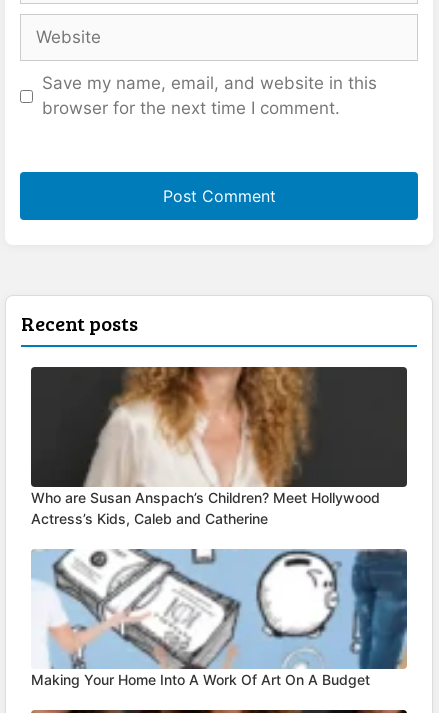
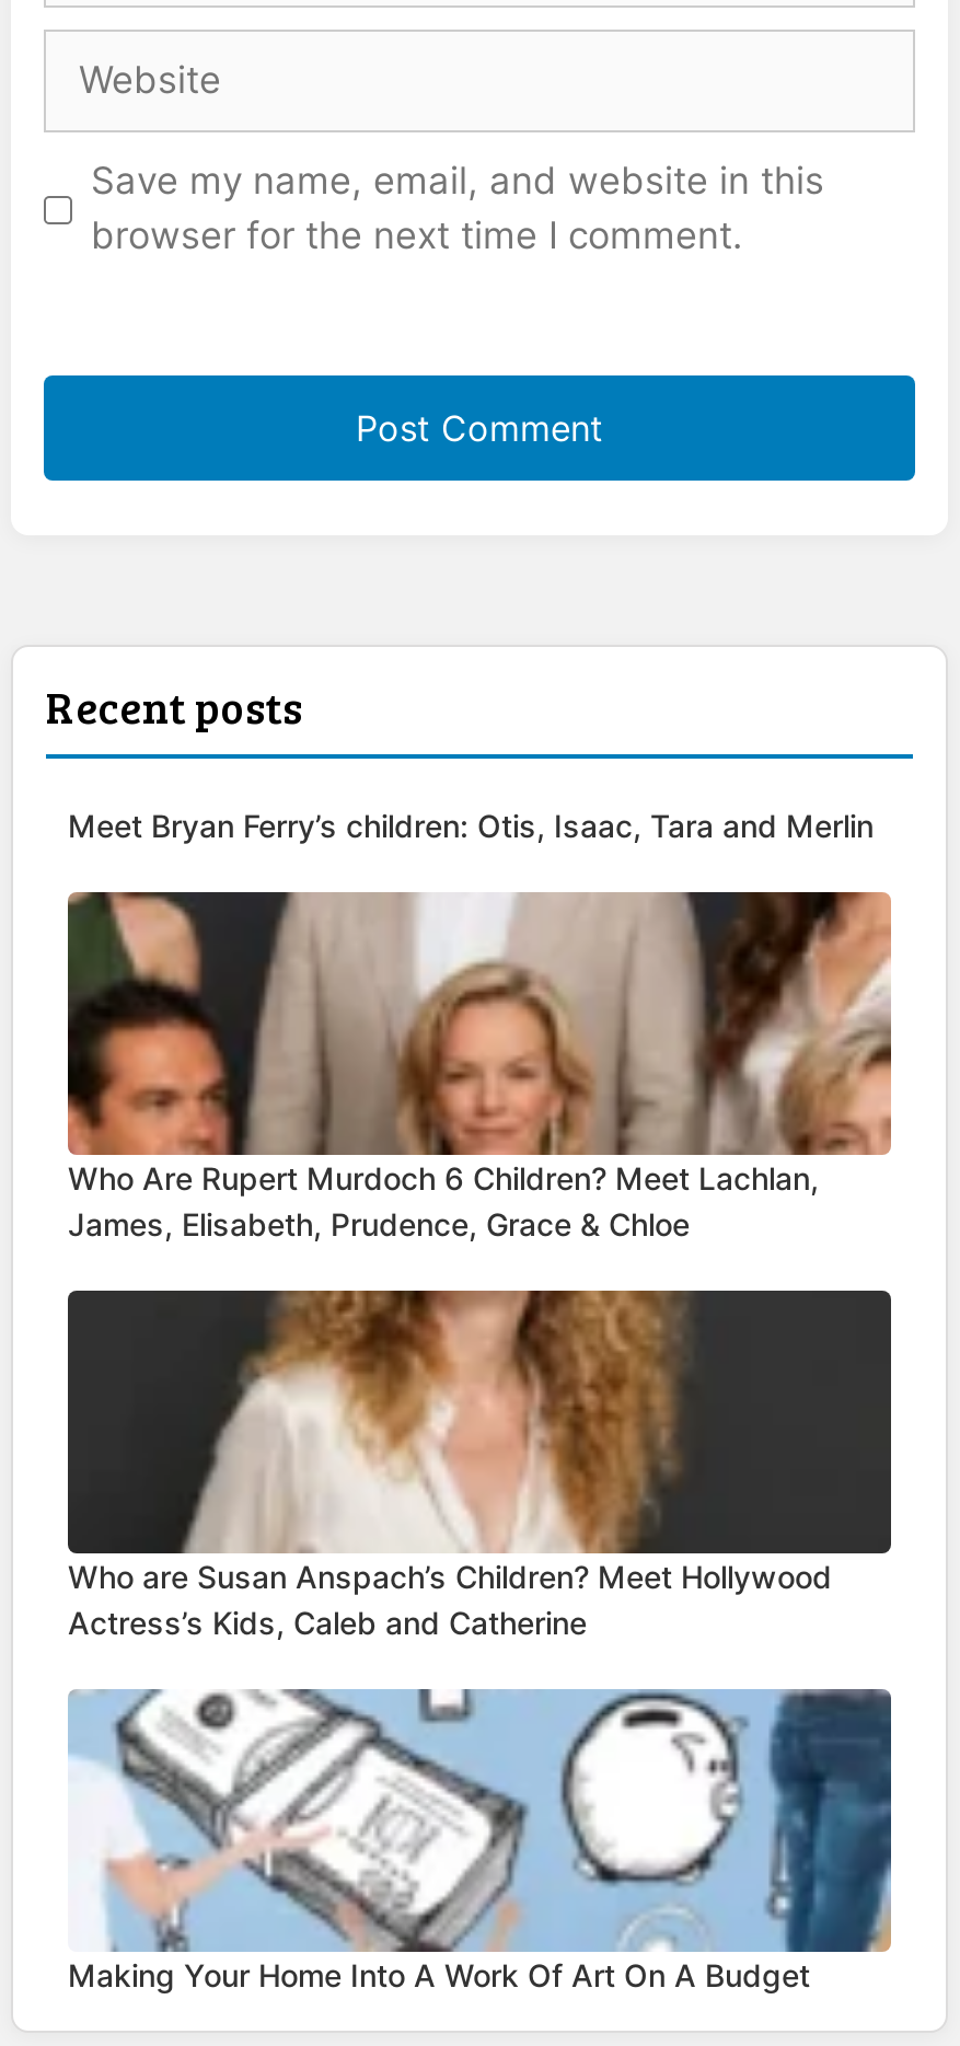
none -> [66,864,893,1241] [image] | Who Are Rupert Murdoch 6 Children? Meet Lachlan, | James, Elisabeth, Prudence, Grace & Chloe
none -> [68,806,874,843] Meet Bryan Ferry’s children: Otis, Isaac, Tara and Merlin

